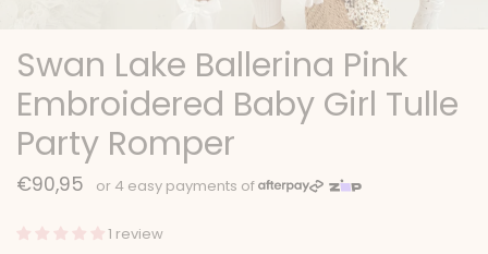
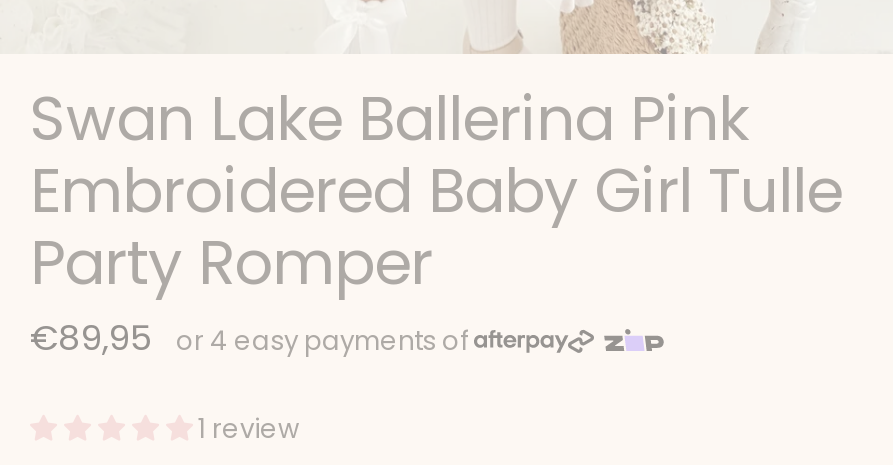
[16,171,84,197] €90,95 -> [30,314,154,362] €89,95

